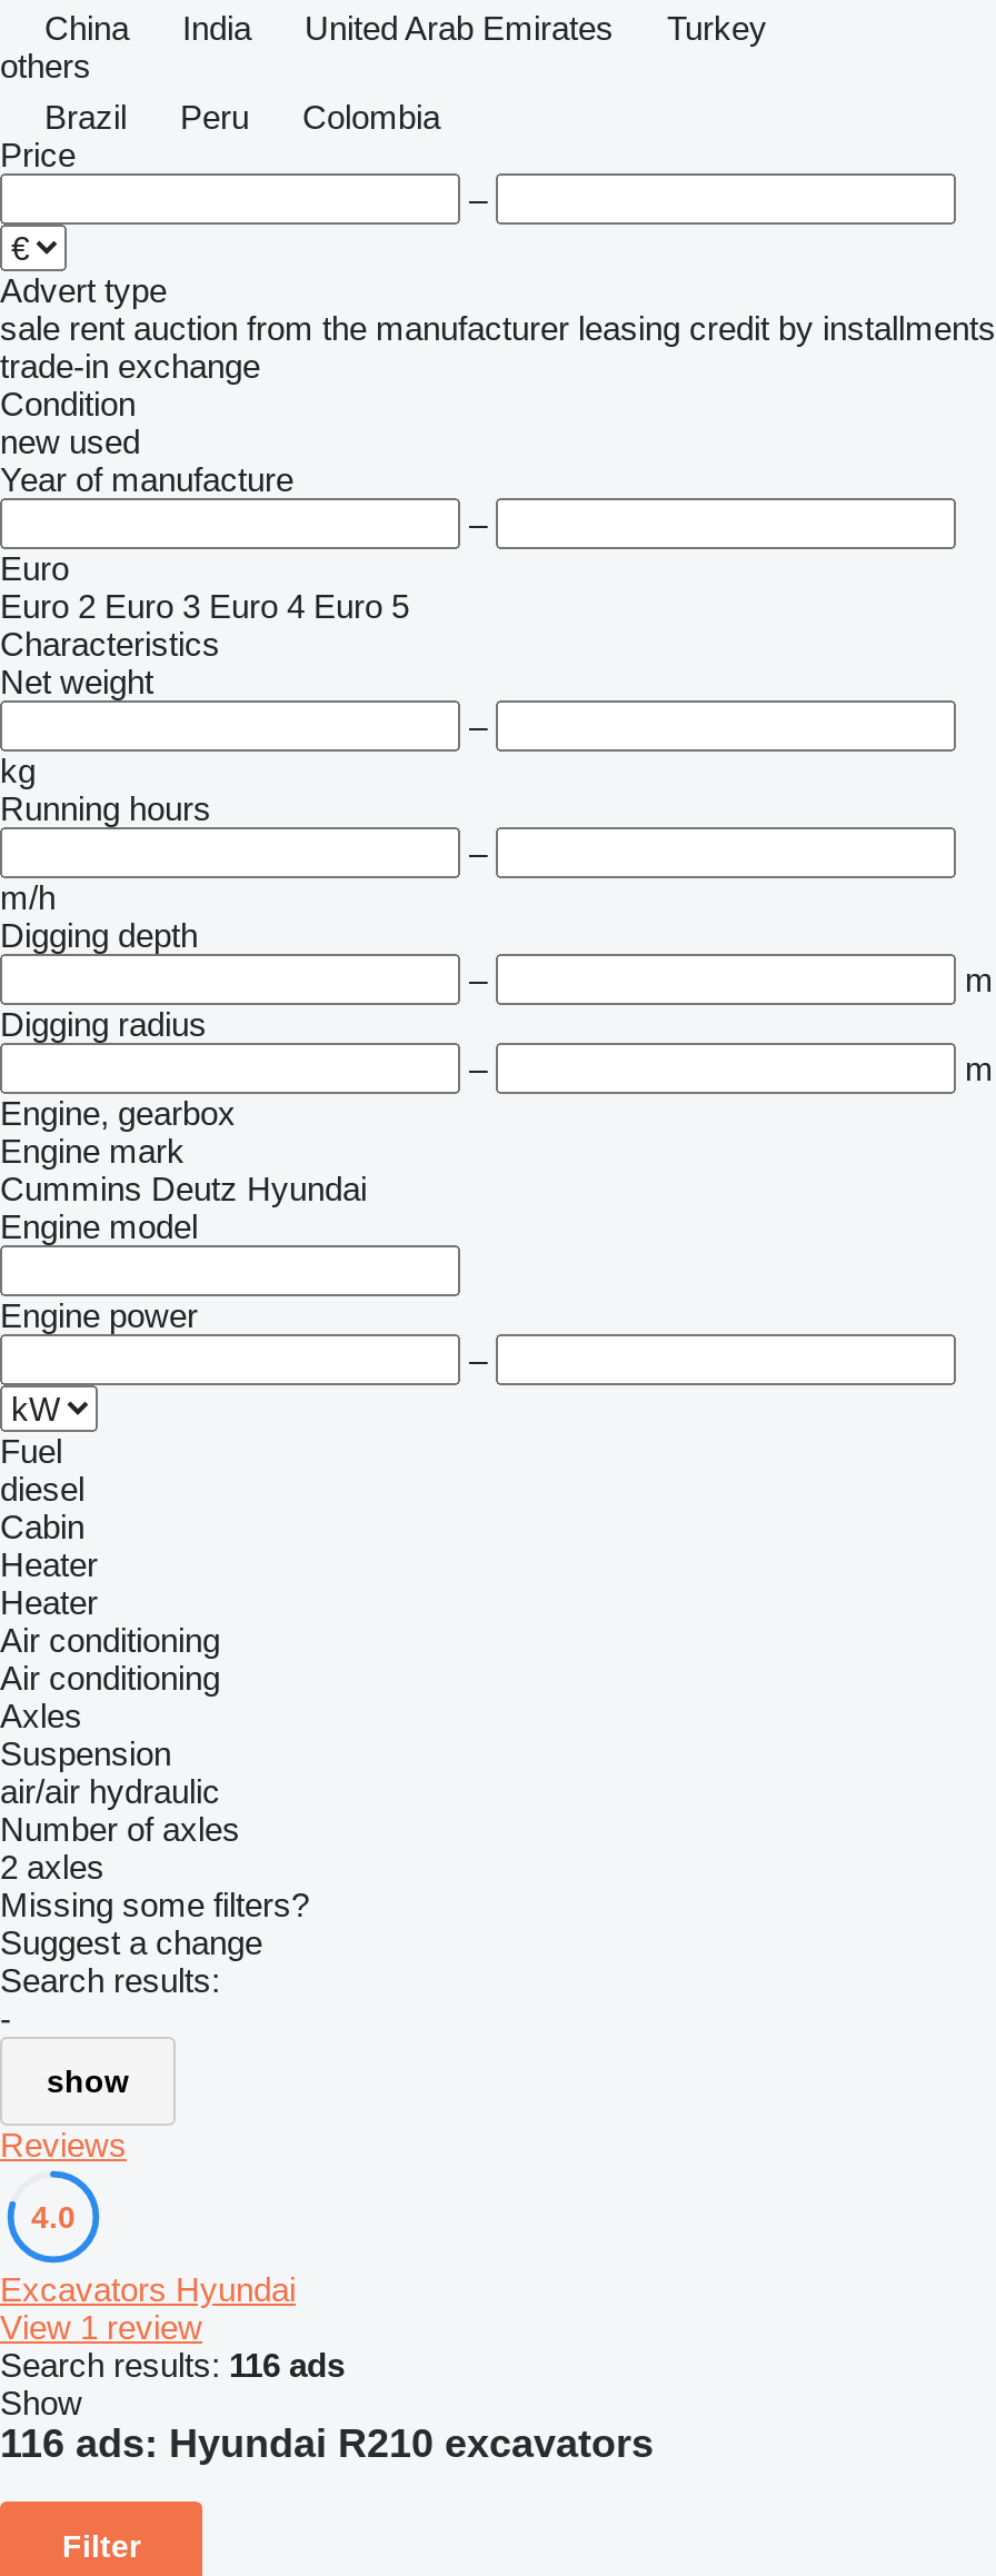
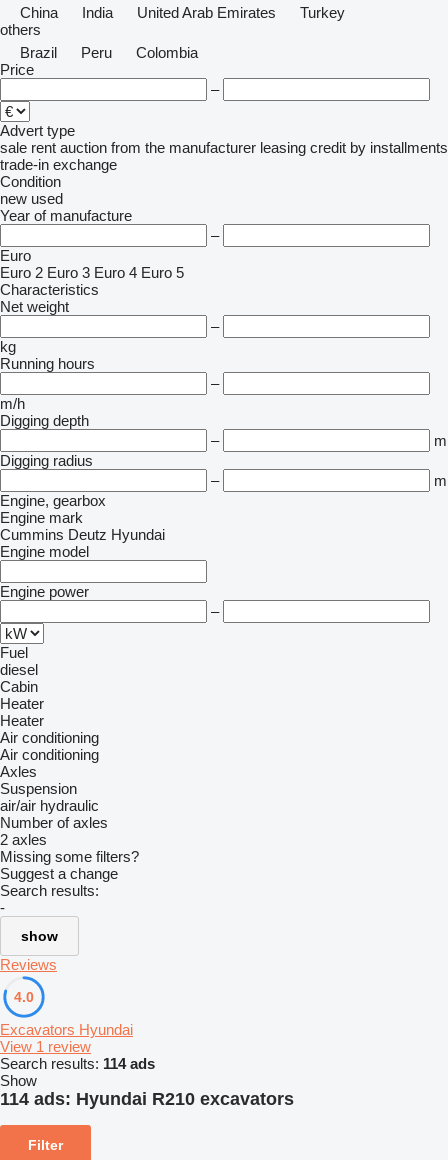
[0,2346,345,2384] Search results: 116 ads -> [0,1055,155,1072] Search results: 114 ads
[0,2421,654,2466] 116 ads: Hyundai R210 excavators -> [0,1089,294,1109] 114 ads: Hyundai R210 excavators

